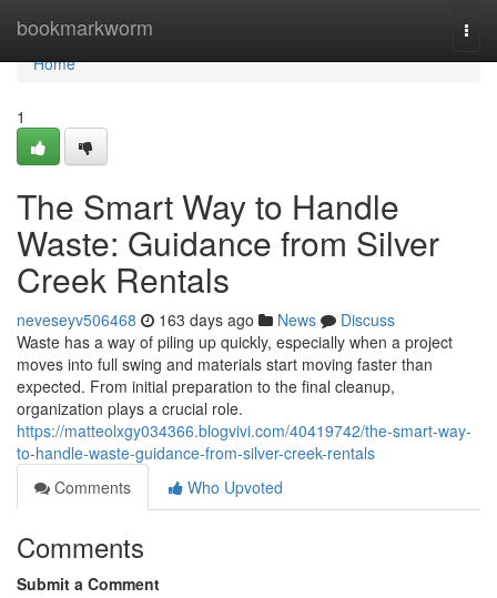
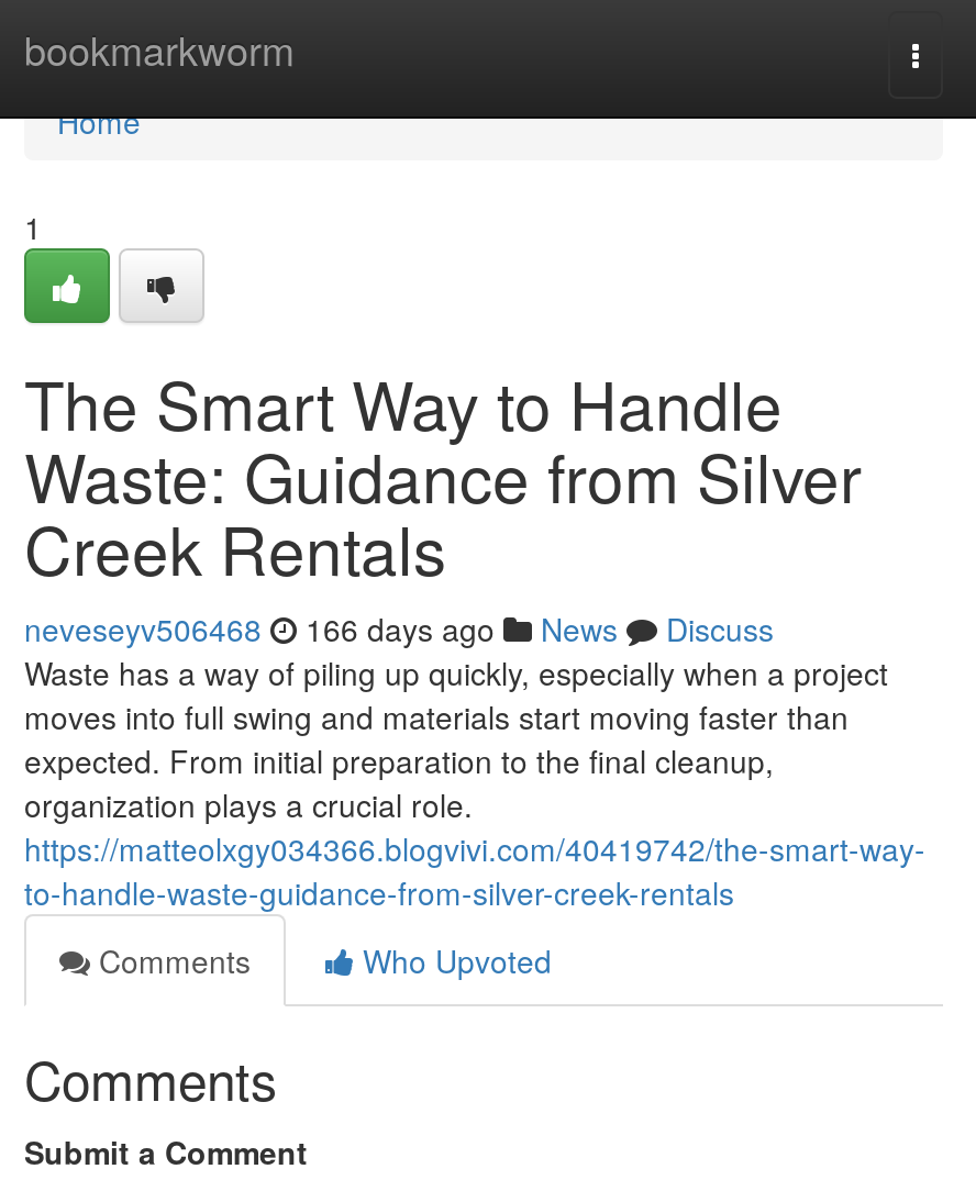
[17,308,395,331] neveseyv506468 163 days ago News Discuss -> [24,606,774,650] neveseyv506468 166 days ago News Discuss

